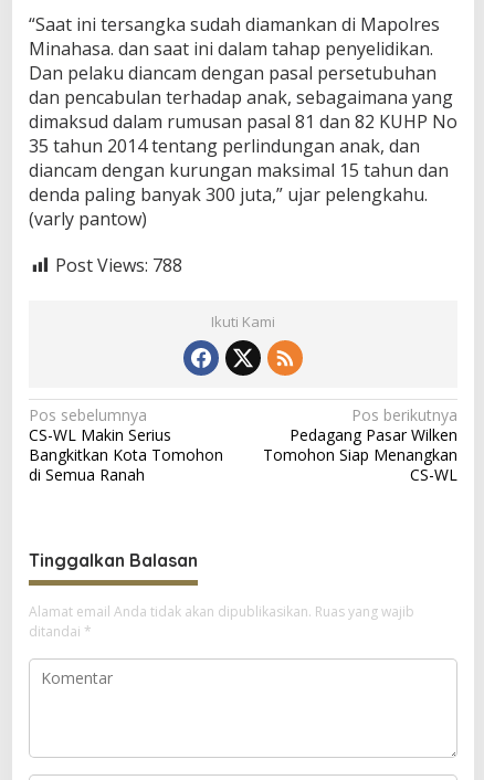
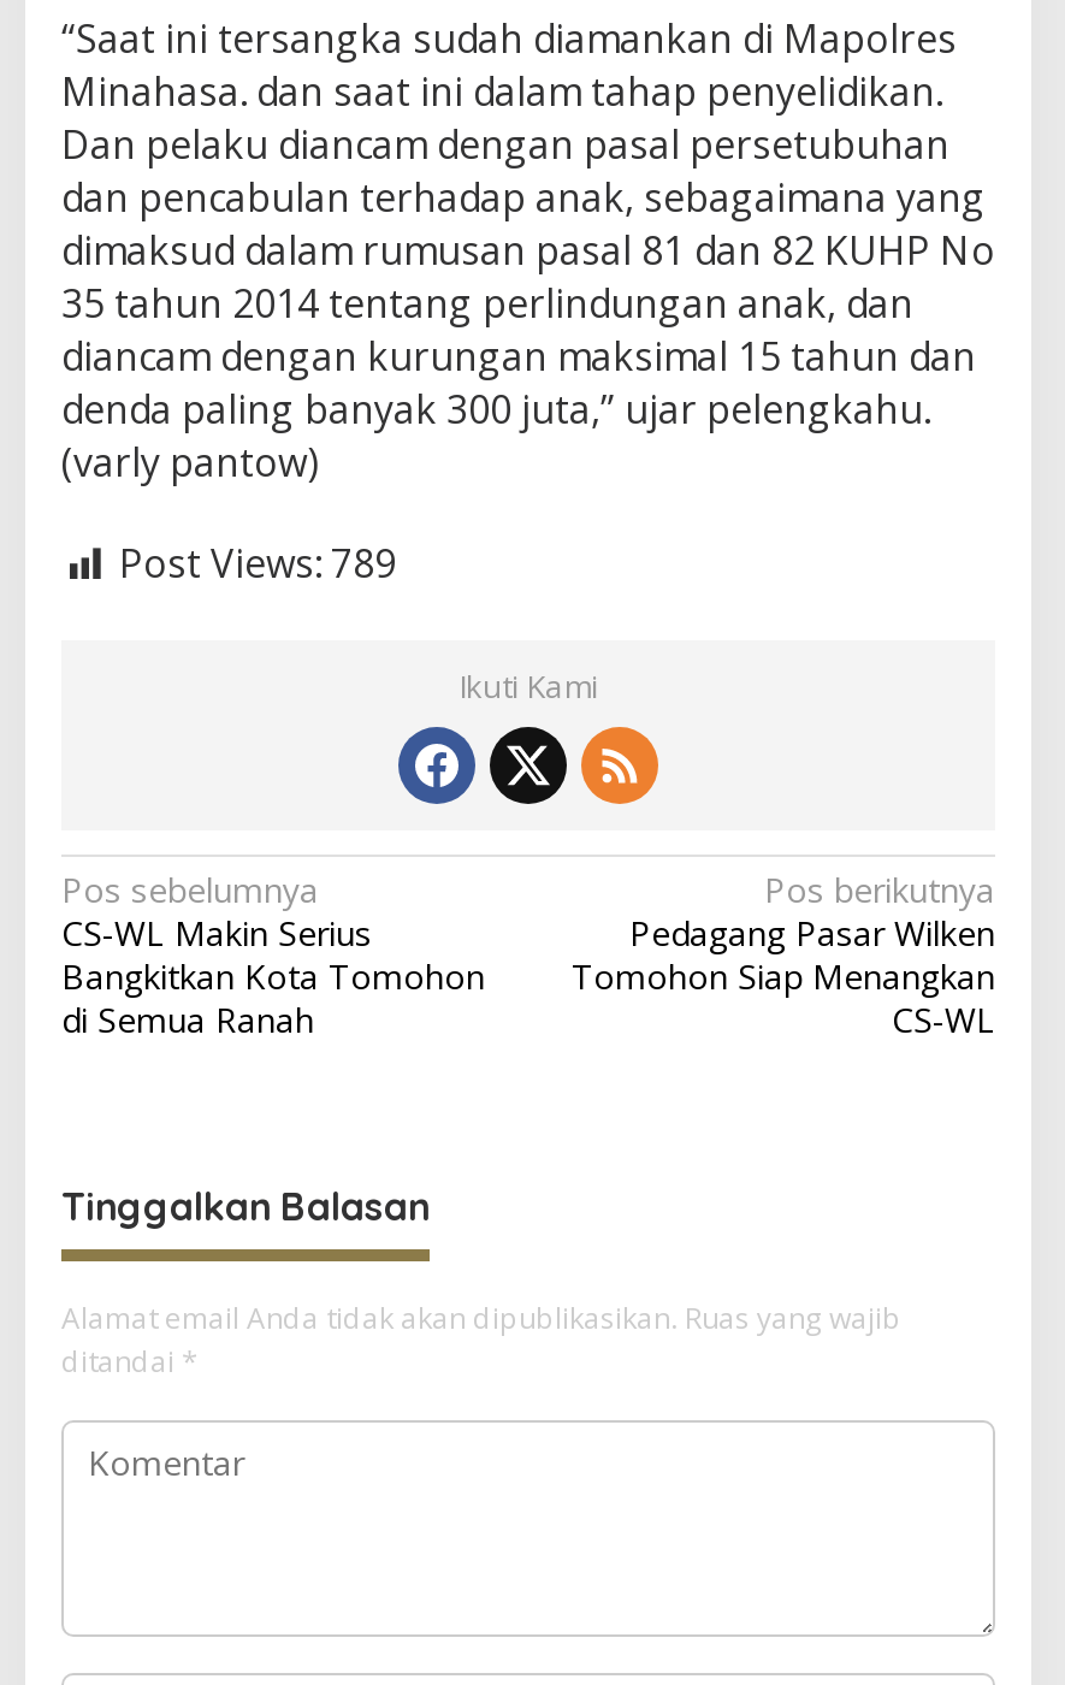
[55,253,182,277] Post Views: 788 -> [119,537,396,590] Post Views: 789

